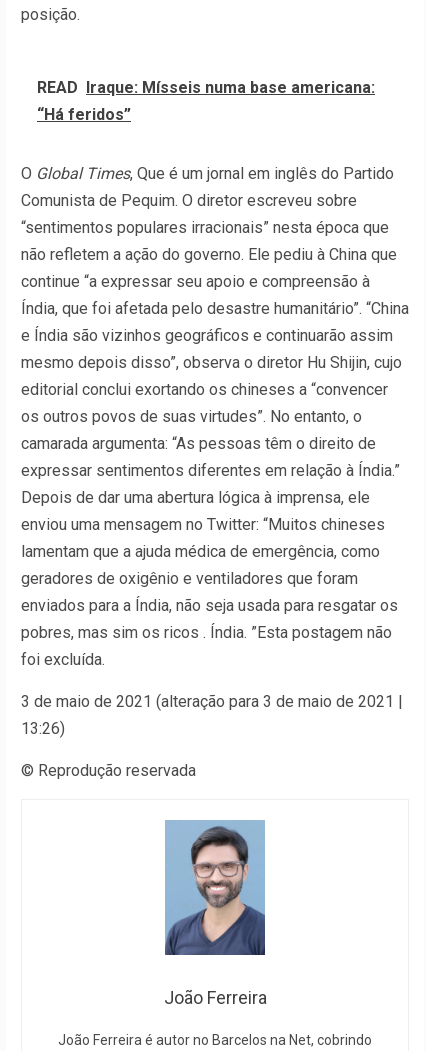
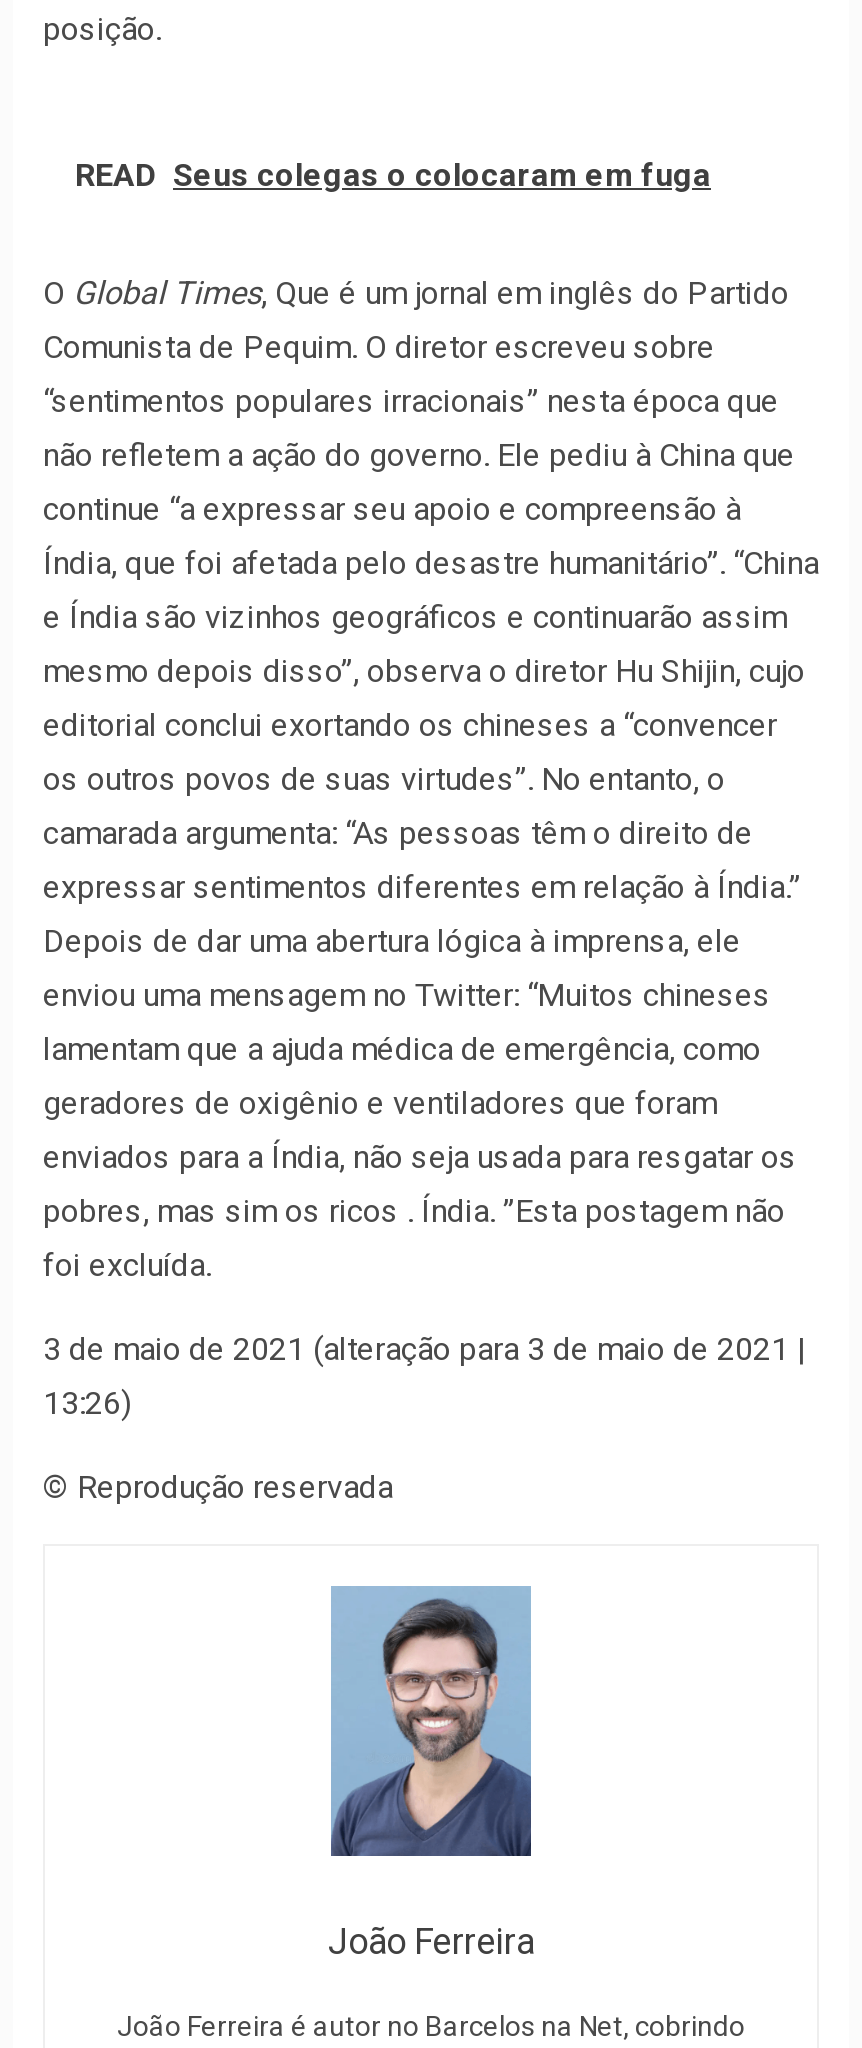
[37,77,375,123] READ Iraque: Mísseis numa base americana: | “Há feridos” -> [75,155,711,193] READ Seus colegas o colocaram em fuga

